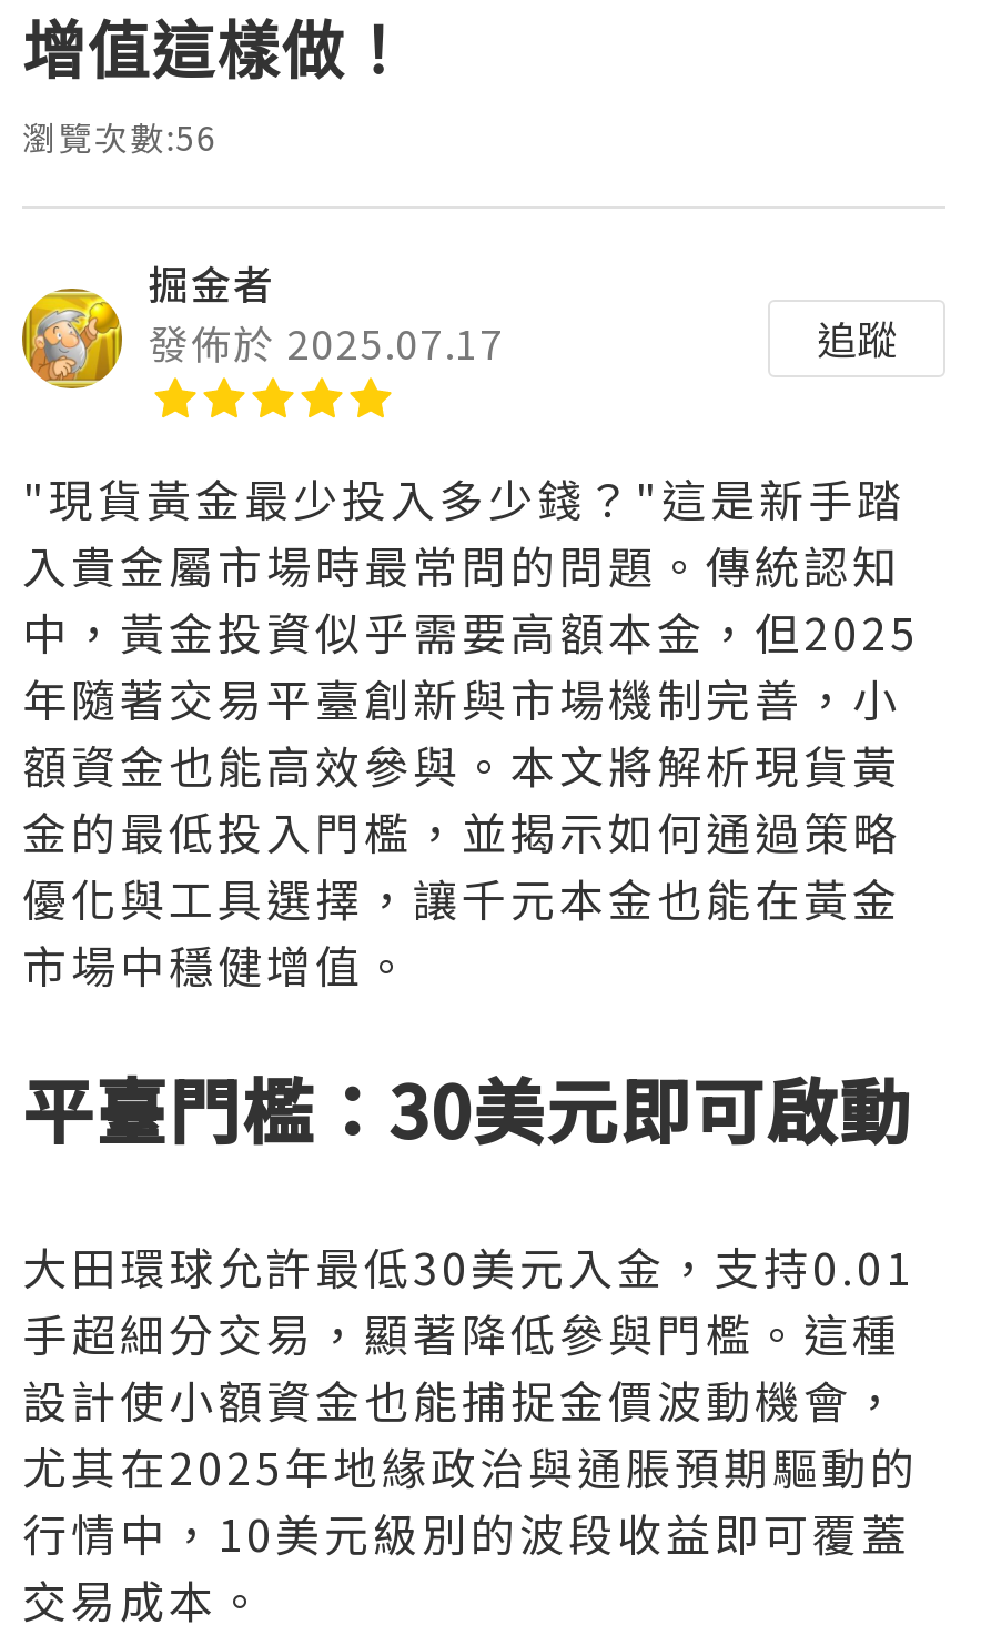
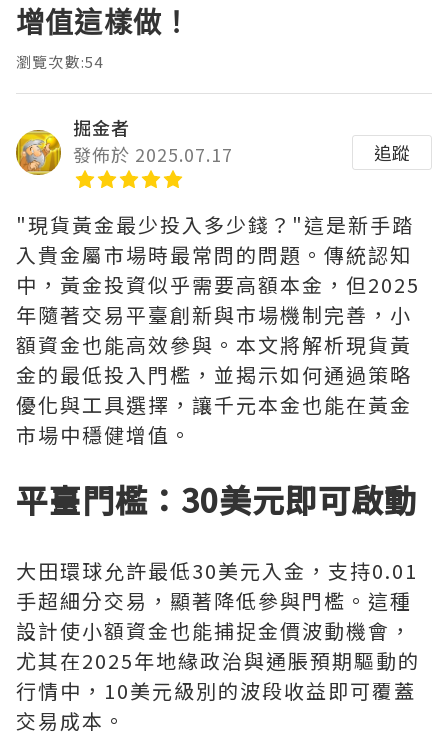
[22,113,216,160] 瀏覽次數:56 -> [16,51,103,72] 瀏覽次數:54

